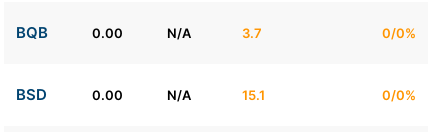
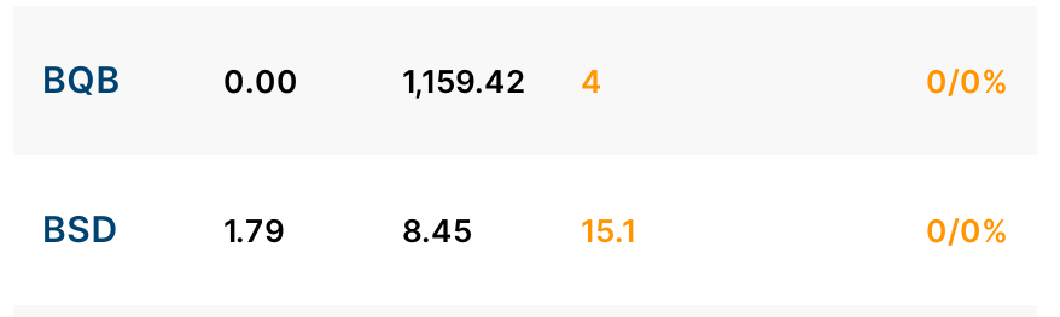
[167,25,262,41] N/A | 3.7 -> [402,61,602,99] 1,159.42 | 4
[92,87,191,103] 0.00 | N/A -> [223,210,472,249] 1.79 | 8.45

